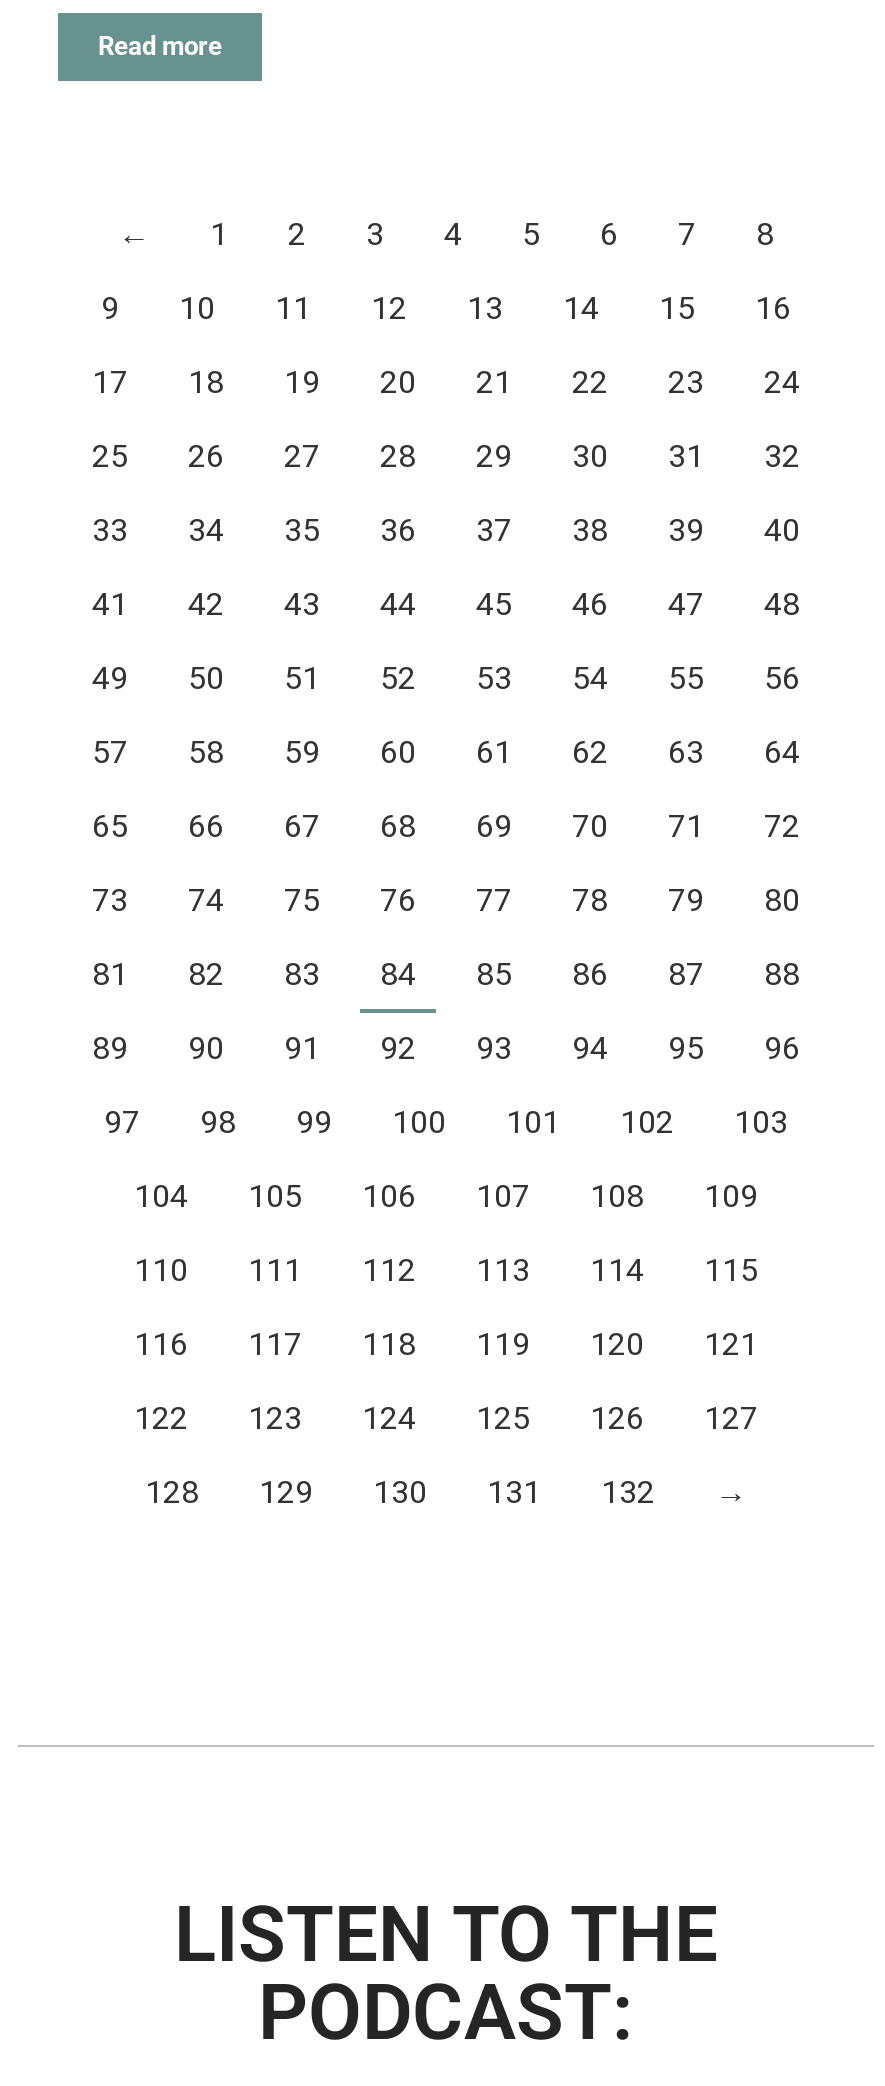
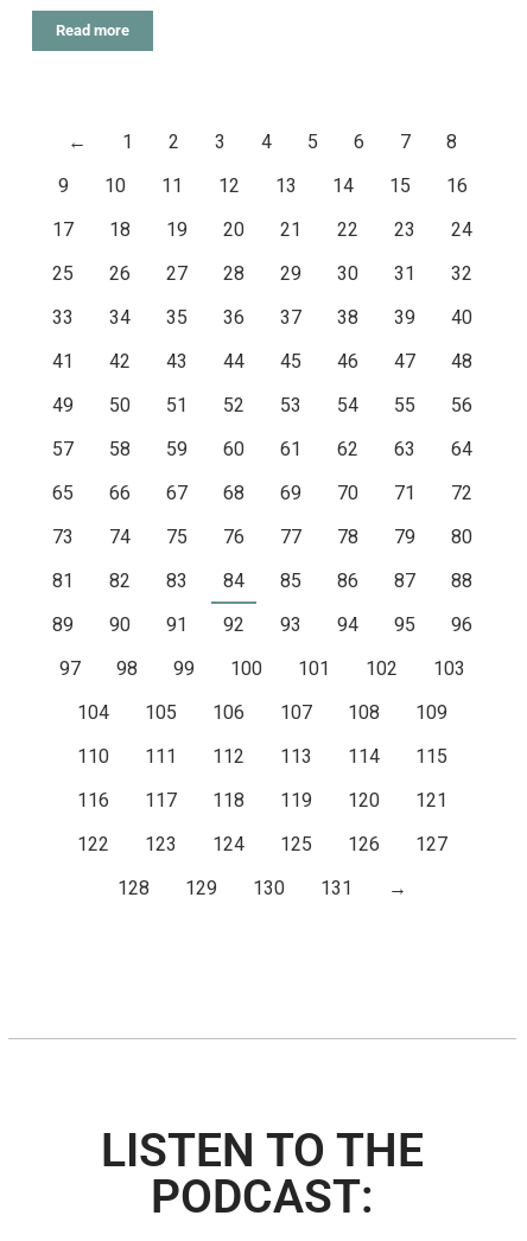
[601,1469,655,1517] 132 -> none

